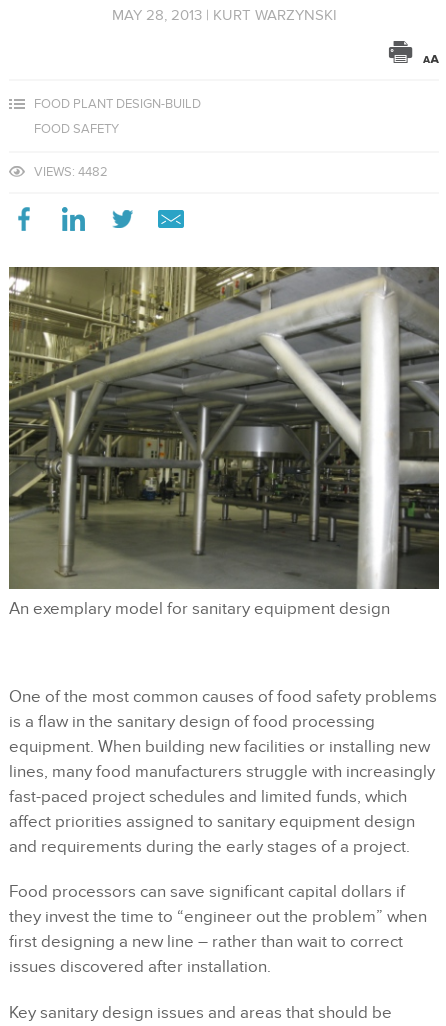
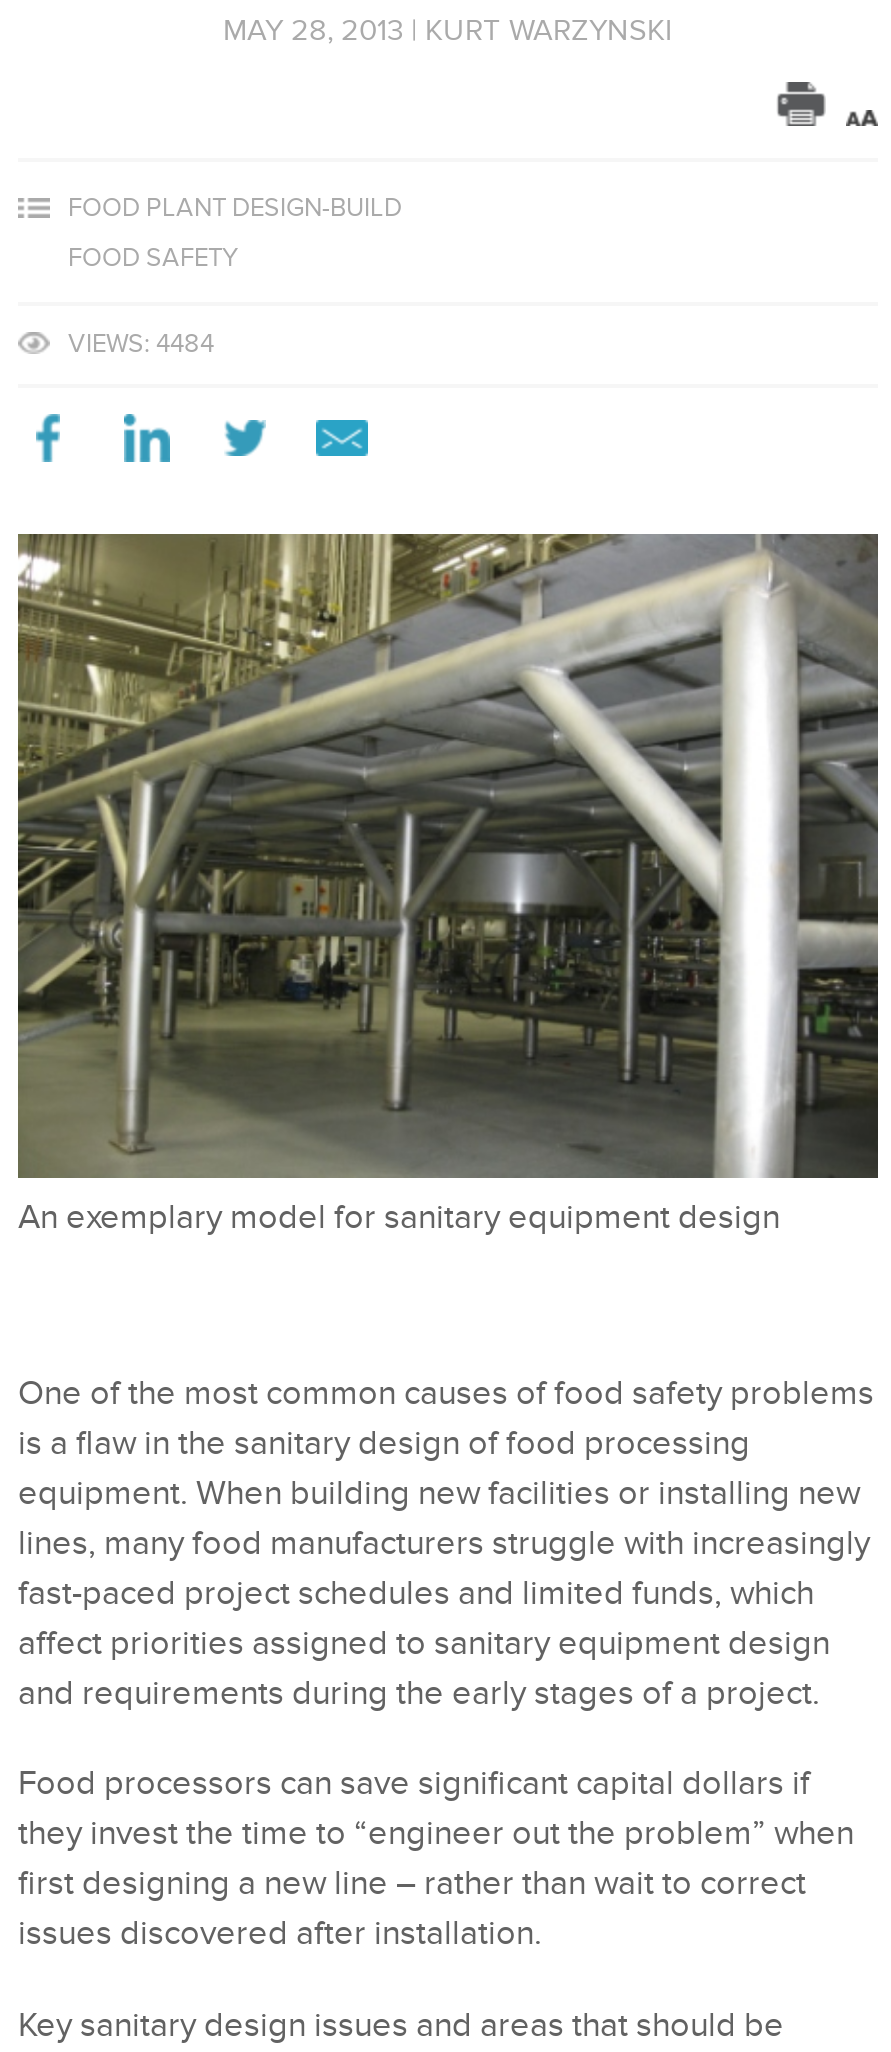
[34,164,108,180] VIEWS: 4482 -> [68,328,214,360] VIEWS: 4484

